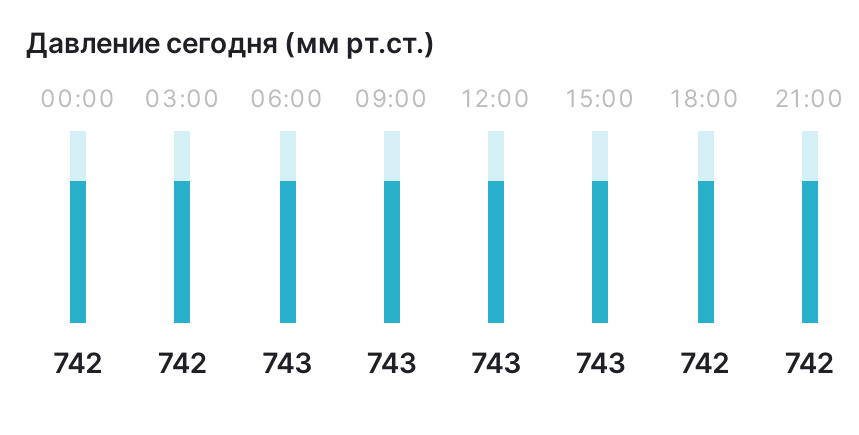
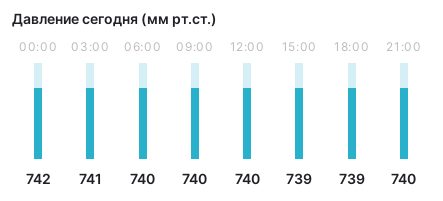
[158,345,208,379] 742 -> [79,170,102,187] 741
[262,345,312,379] 743 -> [130,170,155,187] 740
[367,345,417,379] 743 -> [182,170,207,187] 740
[471,345,521,379] 743 -> [235,170,260,187] 740
[576,345,626,379] 743 -> [286,170,312,187] 739
[680,345,730,379] 742 -> [339,170,365,187] 739
[785,345,835,379] 742 -> [391,170,416,187] 740

